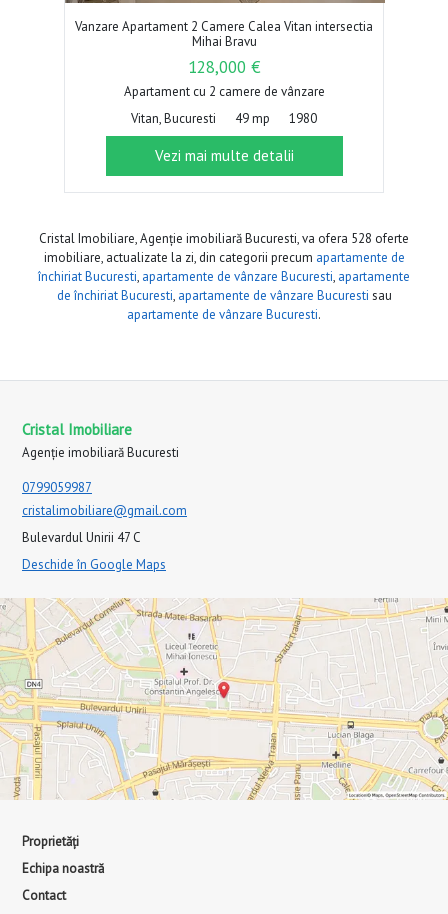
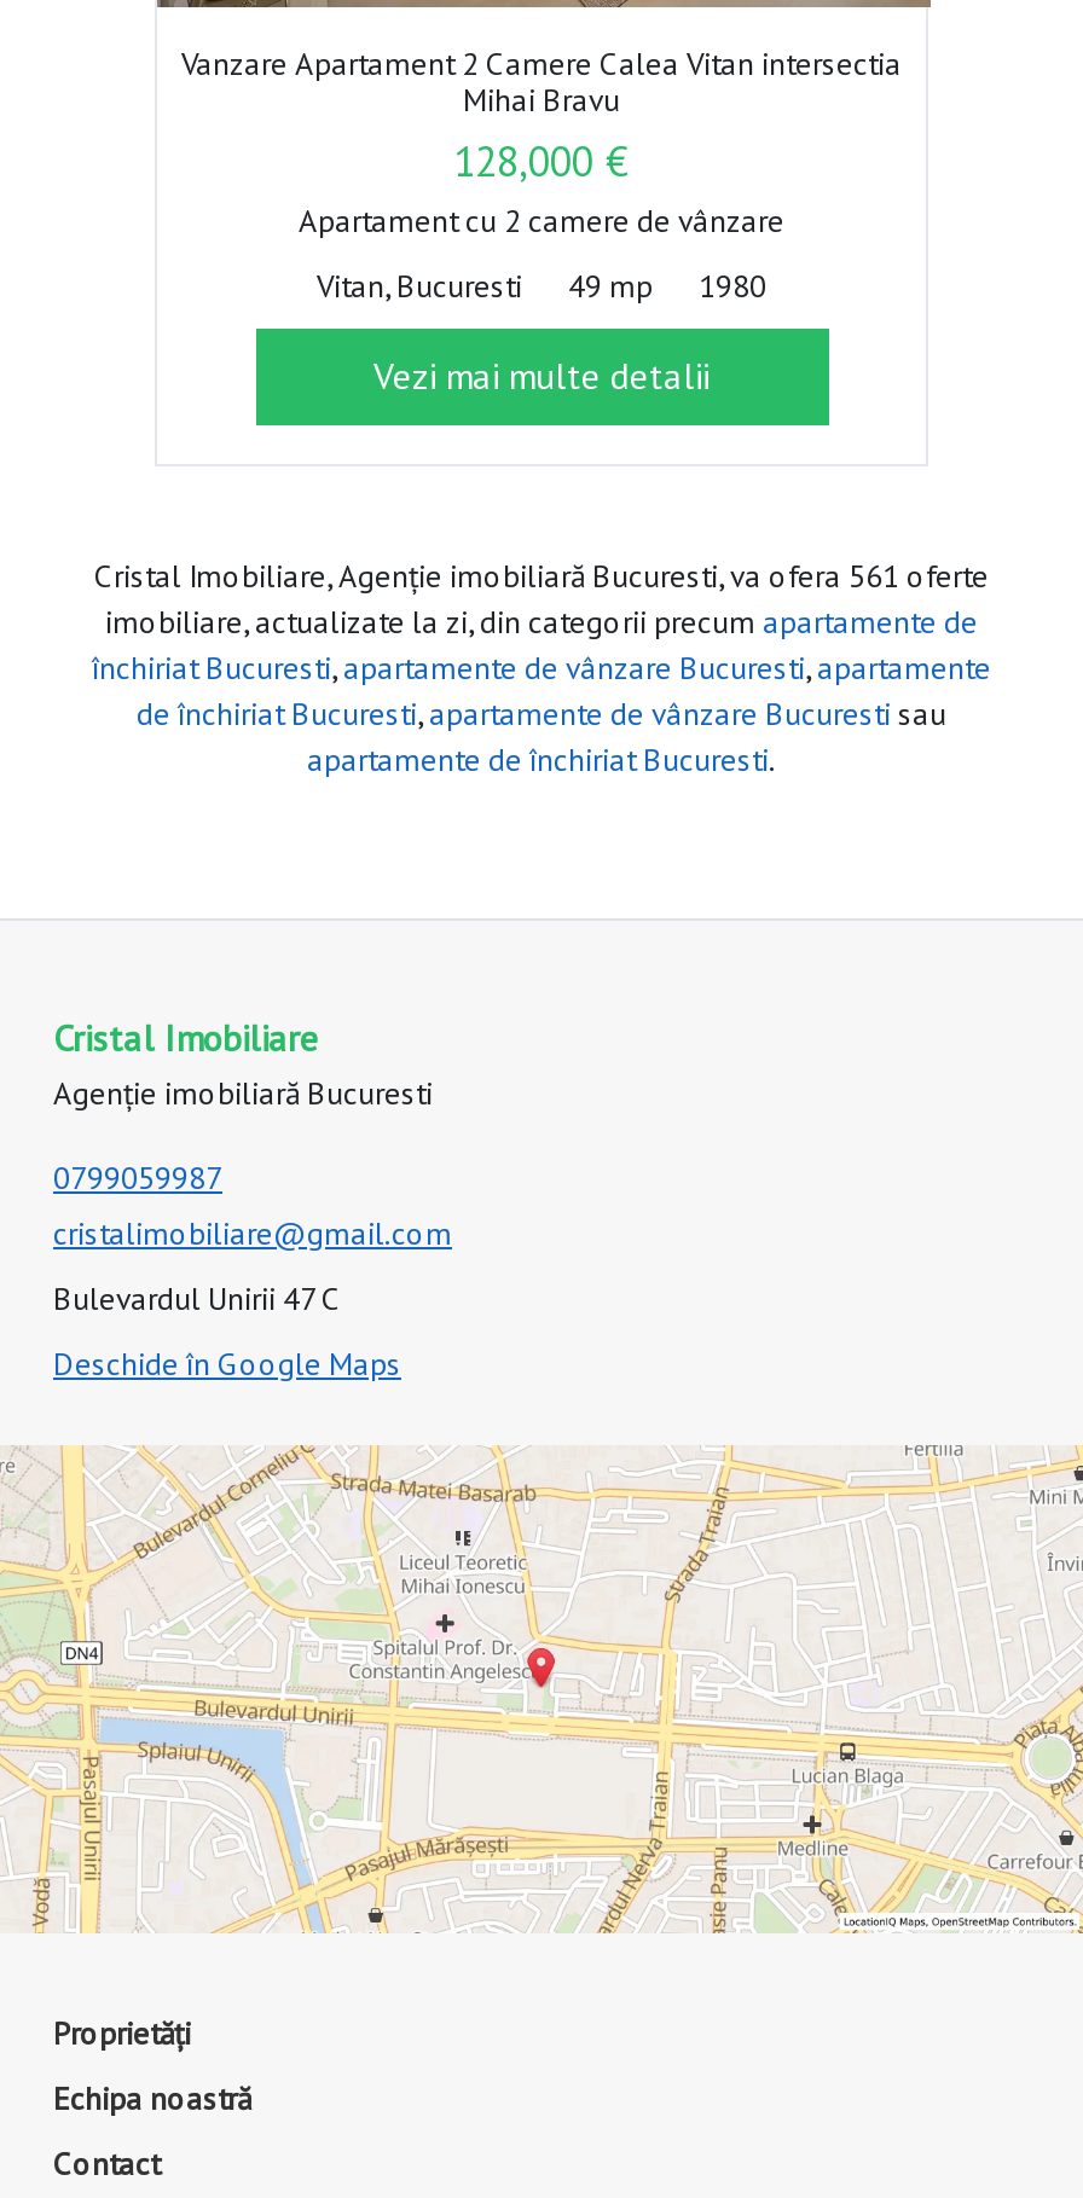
[39,230,409,247] Cristal Imobiliare, Agenție imobiliară Bucuresti, va ofera 528 oferte -> [94,556,989,597] Cristal Imobiliare, Agenție imobiliară Bucuresti, va ofera 561 oferte
[127,306,321,323] apartamente de vânzare Bucuresti. -> [307,740,776,781] apartamente de închiriat Bucuresti.

